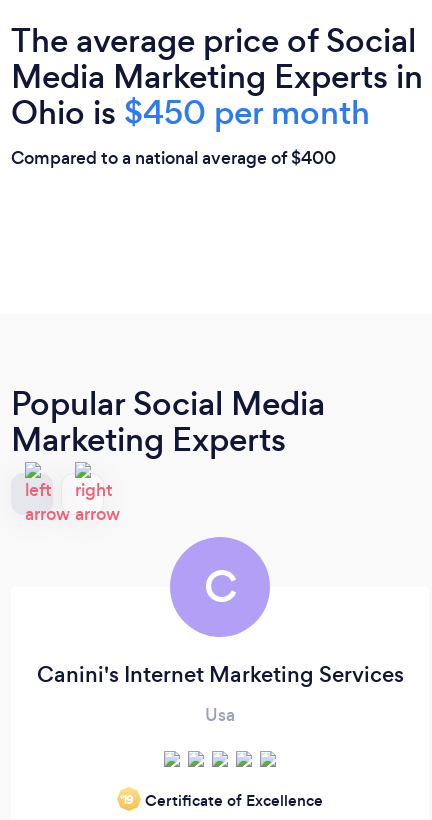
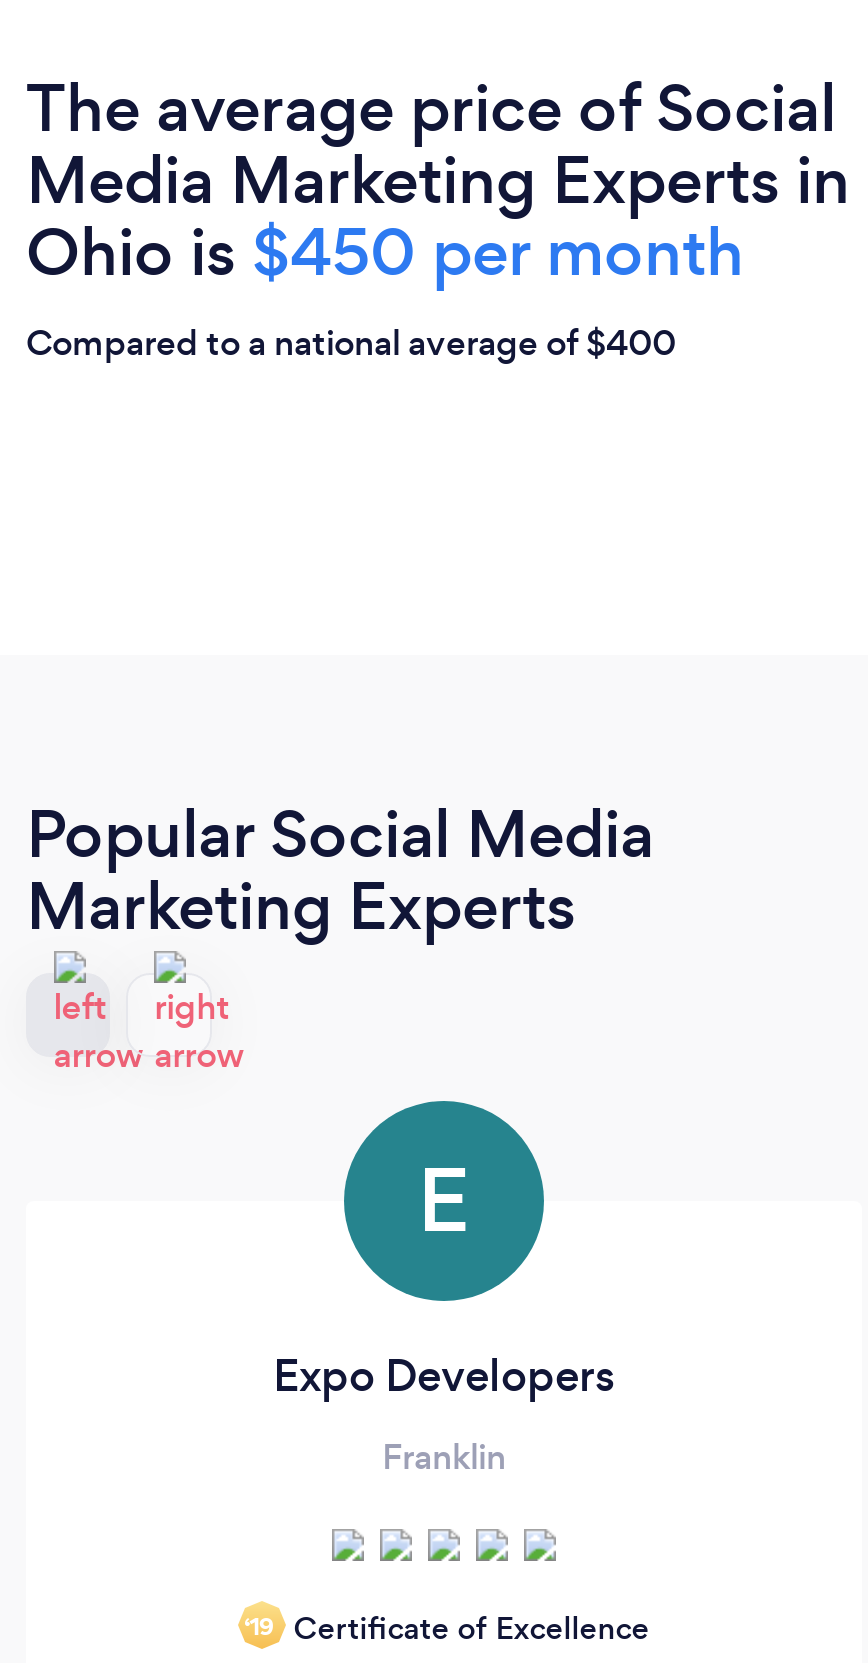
[203,557,236,617] C -> [417,1141,471,1261] E
[36,659,403,727] Canini's Internet Marketing Services | Usa -> [273,1345,615,1481] Expo Developers | Franklin

